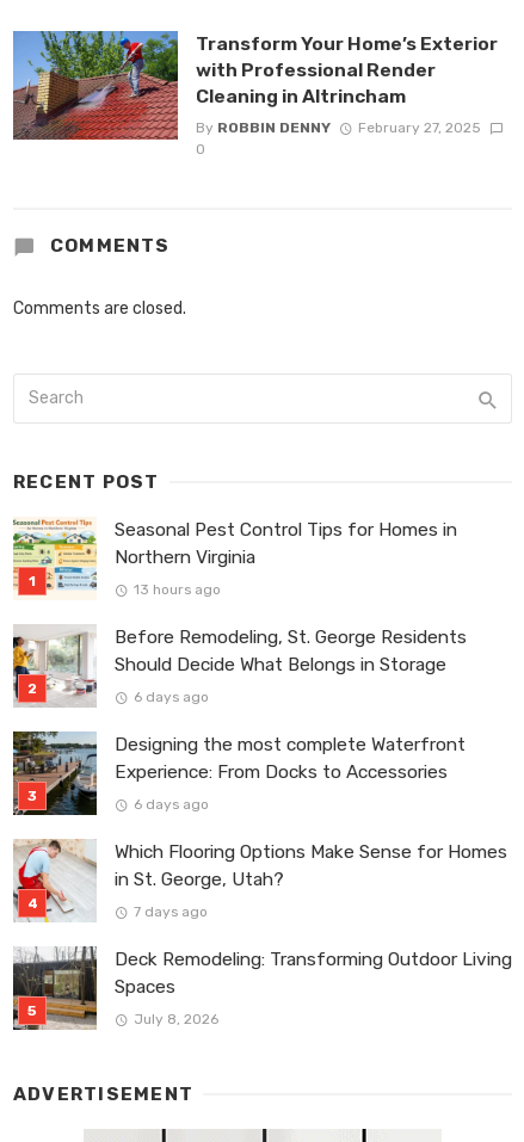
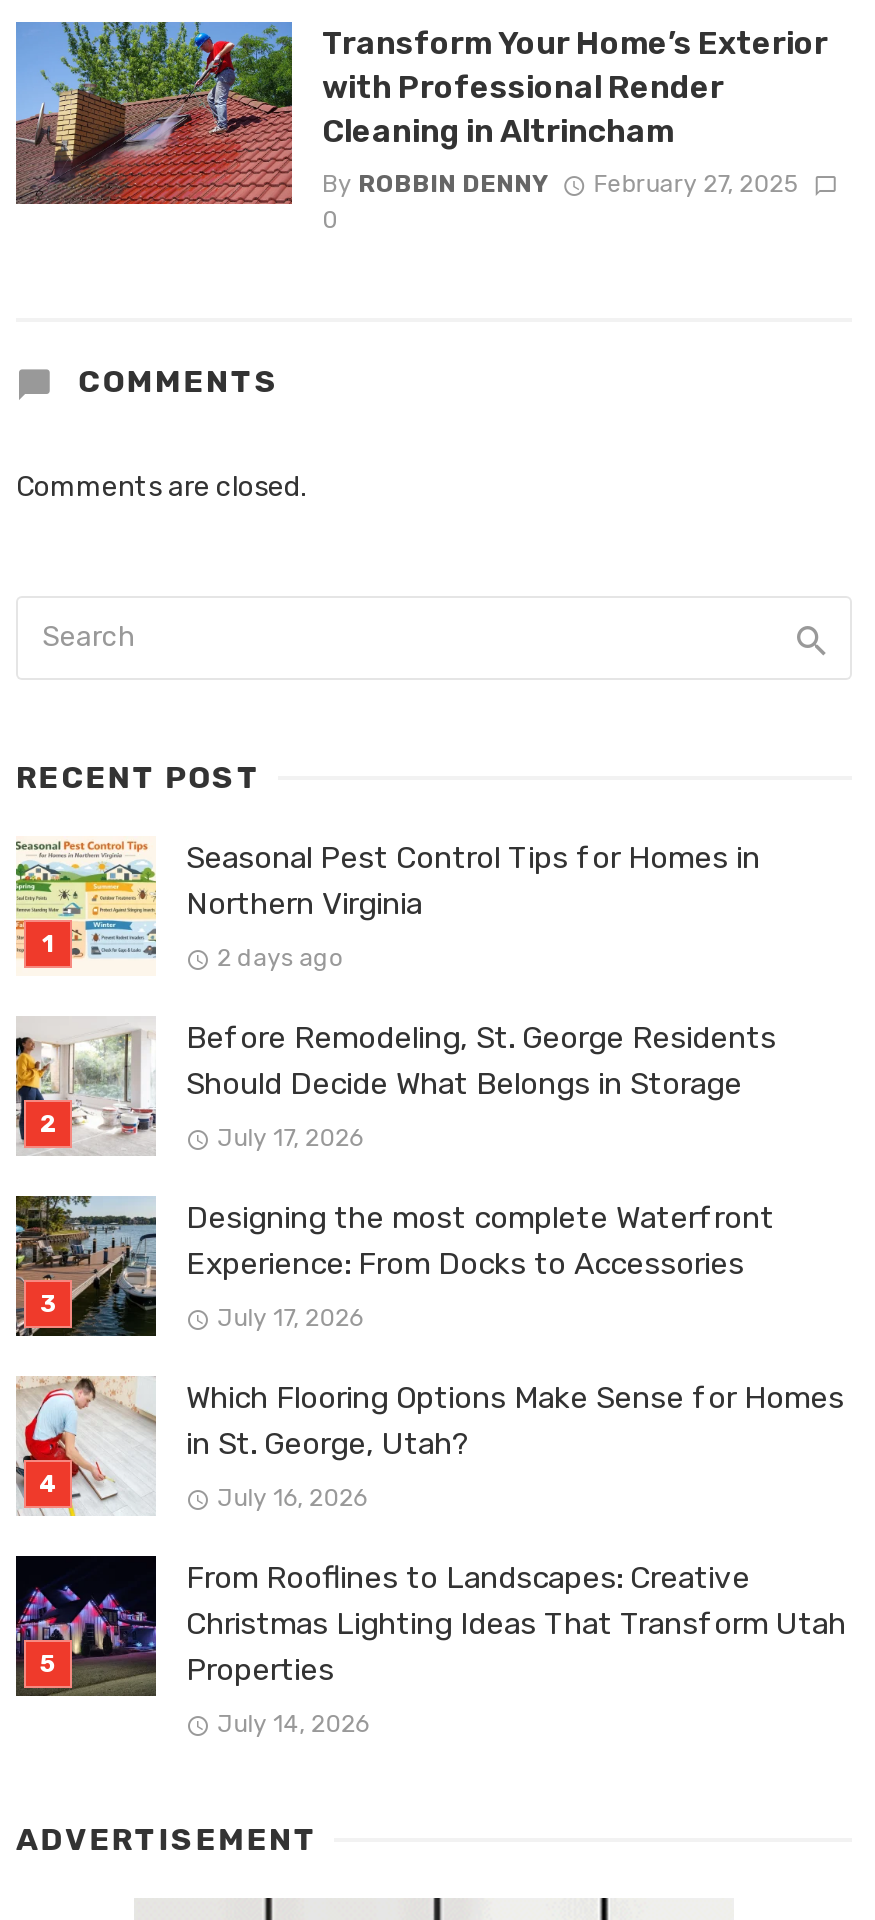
[133,582,220,598] 13 hours ago -> [217,945,343,973] 2 days ago
[133,689,208,706] 6 days ago -> [217,1125,363,1153] July 17, 2026
[133,796,208,813] 6 days ago -> [217,1305,363,1333] July 17, 2026
[133,904,207,920] 7 days ago -> [217,1485,367,1513] July 16, 2026
[12,945,512,1030] [image] | Deck Remodeling: Transforming Outdoor Living | Spaces -> [14,1554,846,1696] [image] | From Rooflines to Landscapes: Creative | Christmas Lighting Ideas That Transform Utah | Properties
[133,1011,218,1028] July 8, 2026 -> [217,1711,369,1739] July 14, 2026

